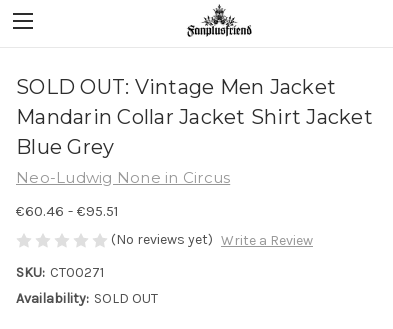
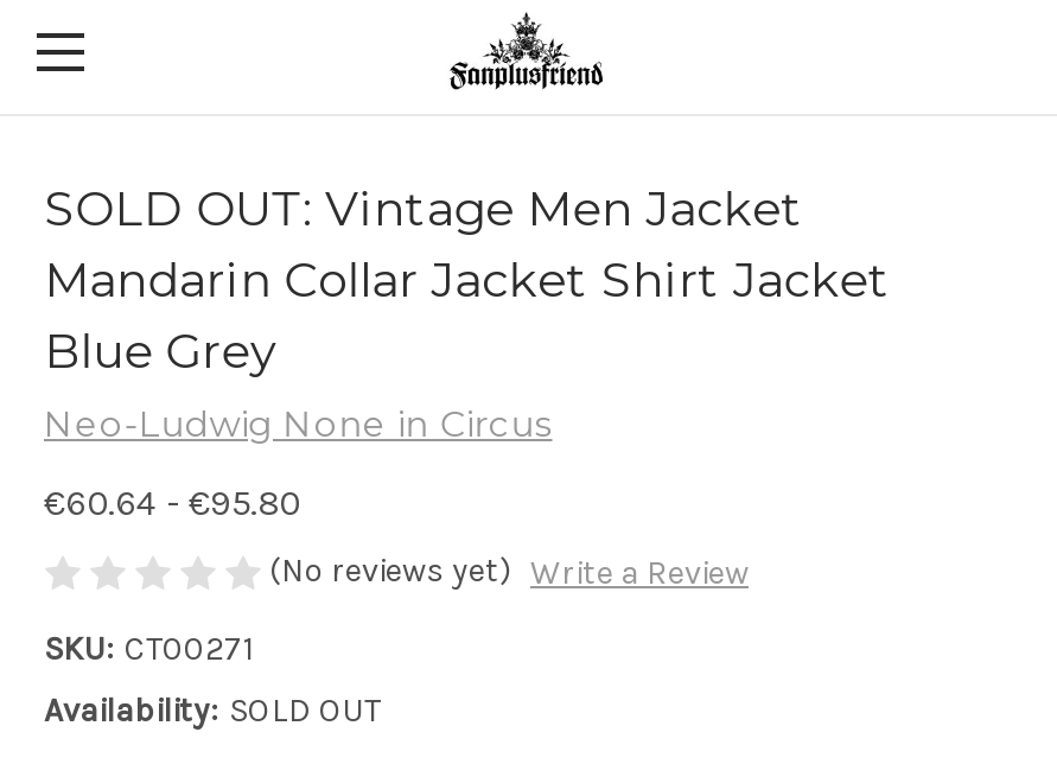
[16,202,119,220] €60.46 - €95.51 -> [44,482,300,524] €60.64 - €95.80

